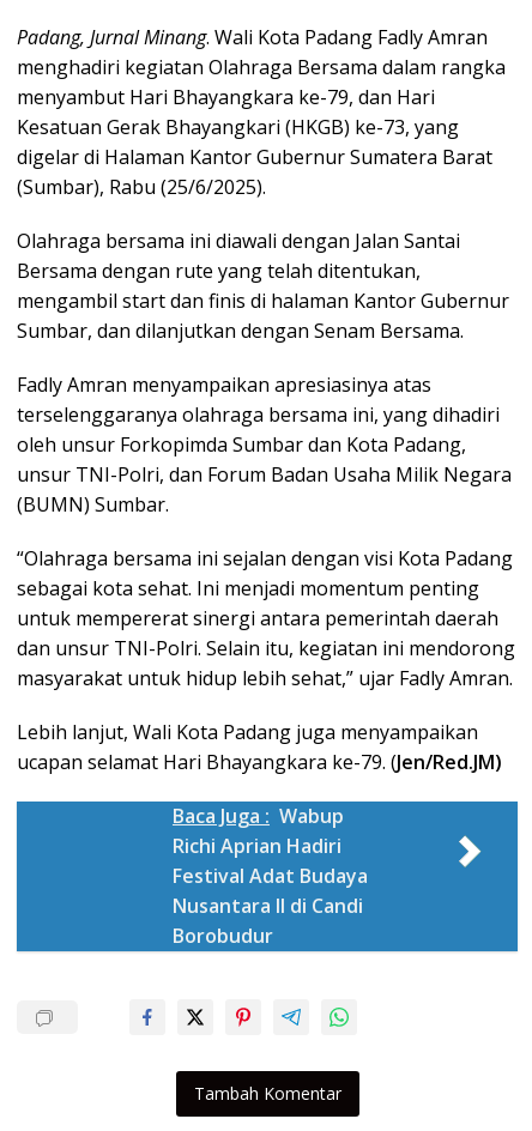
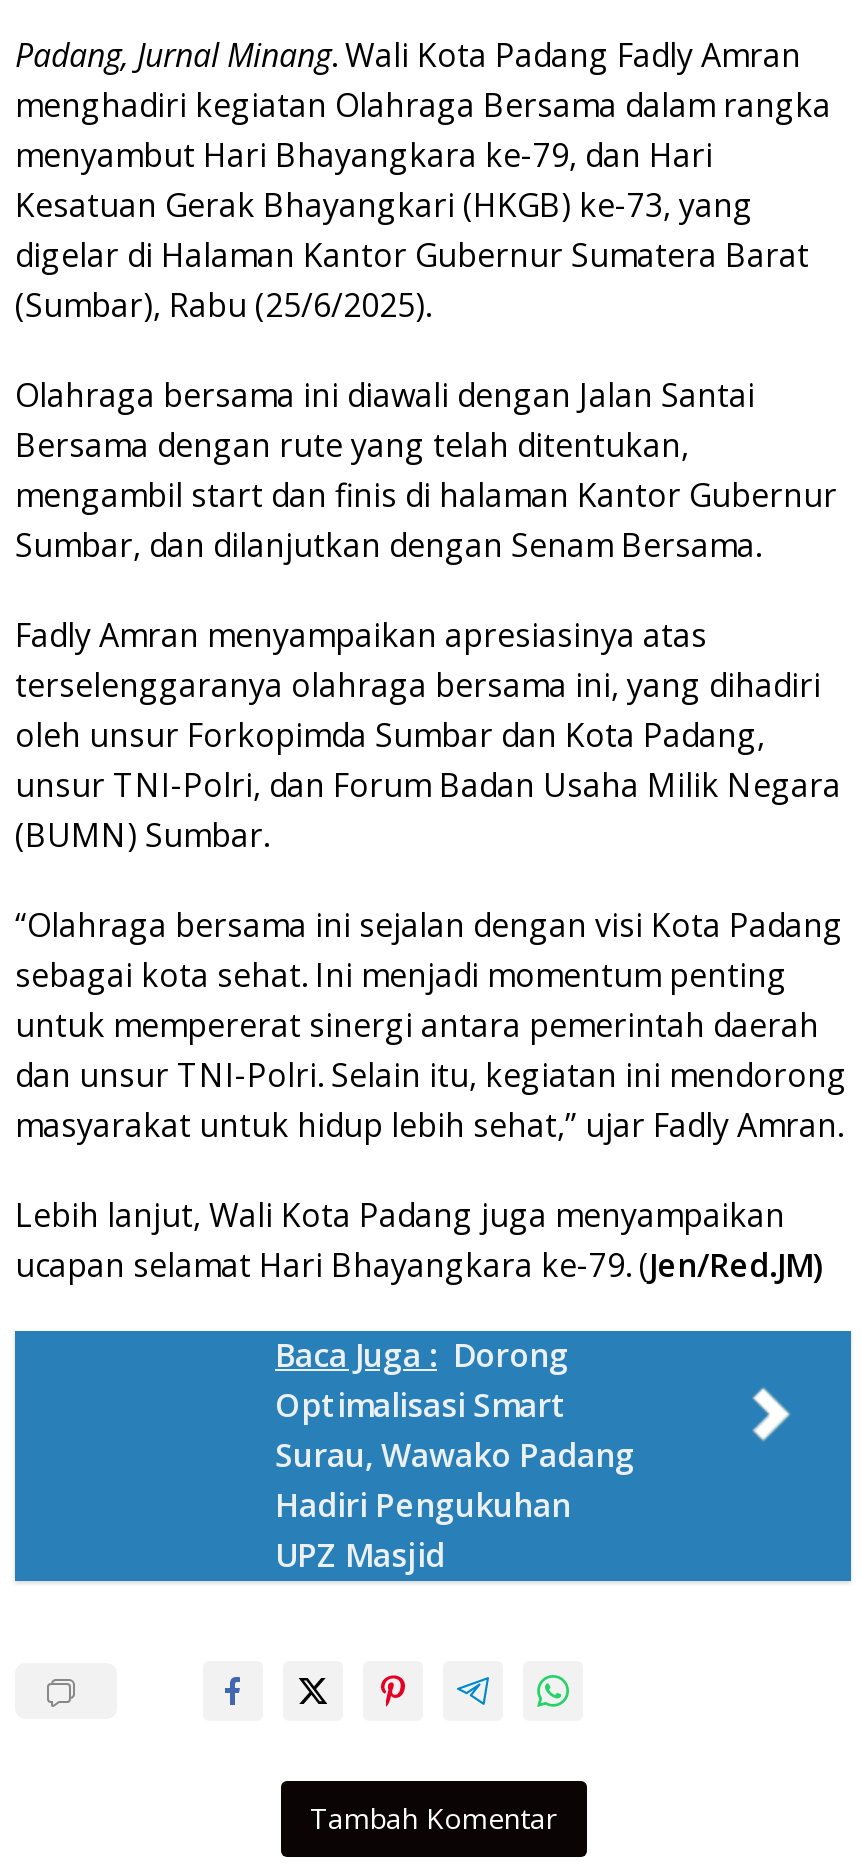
[173,802,368,948] Baca Juga : Wabup | Richi Aprian Hadiri | Festival Adat Budaya | Nusantara II di Candi | Borobudur -> [275,1332,635,1576] Baca Juga : Dorong | Optimalisasi Smart | Surau, Wawako Padang | Hadiri Pengukuhan | UPZ Masjid

